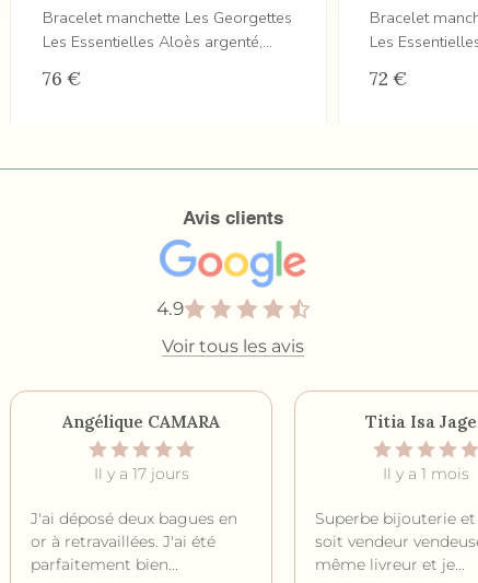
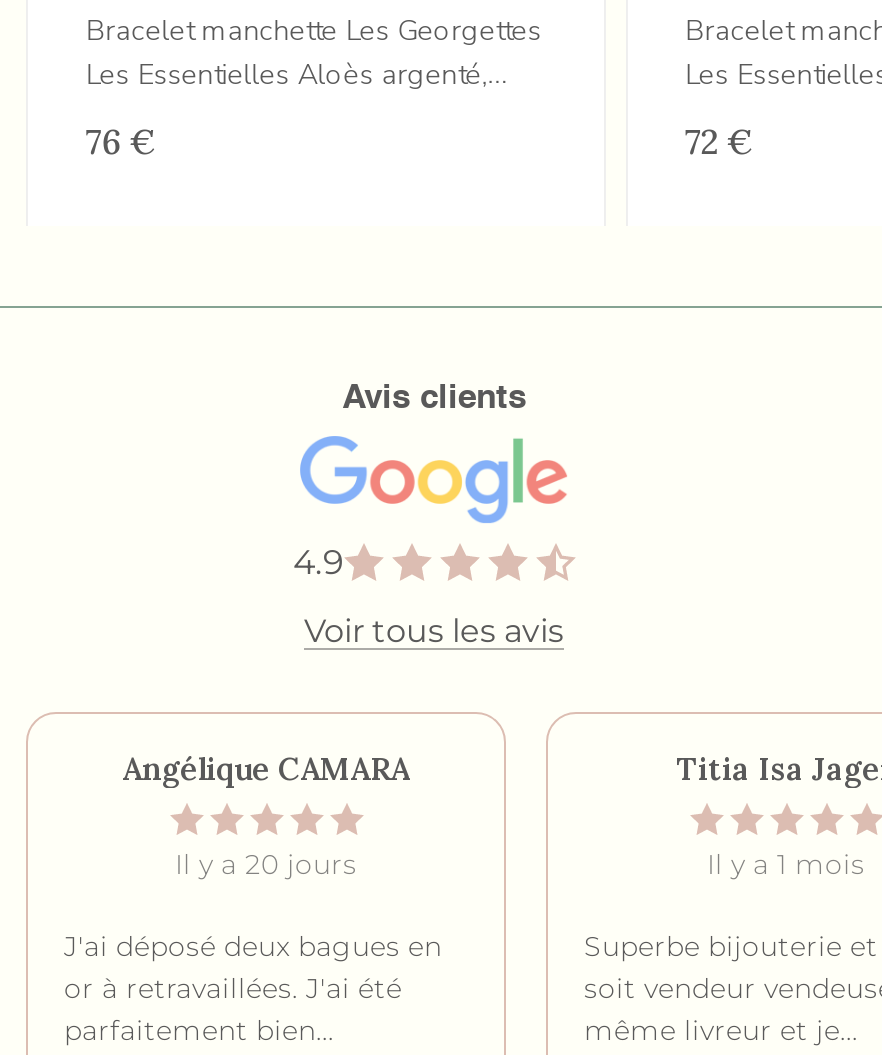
[94,465,189,482] Il y a 17 jours -> [175,848,357,880] Il y a 20 jours

